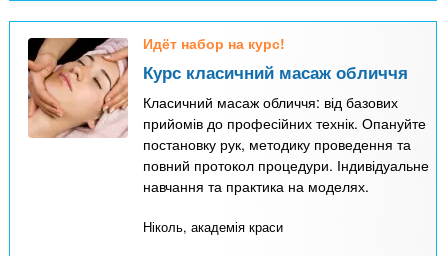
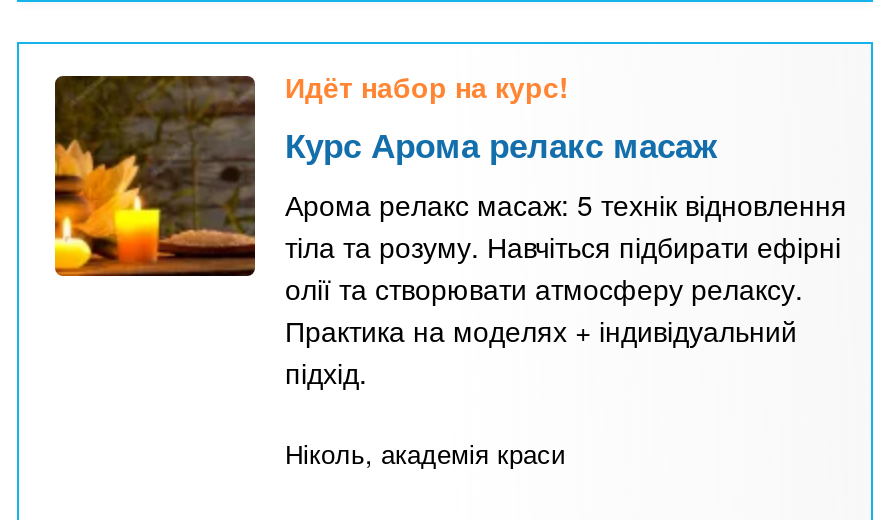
[27,37,429,196] [image] | Курс класичний масаж обличчя | Класичний масаж обличчя: від базових | прийомів до професійних технік. Опануйте | постановку рук, методику проведення та | повний протокол процедури. Індивідуальне | навчання та практика на моделях. -> [53,74,847,392] [image] | Курс Арома релакс масаж | Арома релакс масаж: 5 технік відновлення | тіла та розуму. Навчіться підбирати ефірні | олії та створювати атмосферу релаксу. | Практика на моделях + індивідуальний | підхід.

